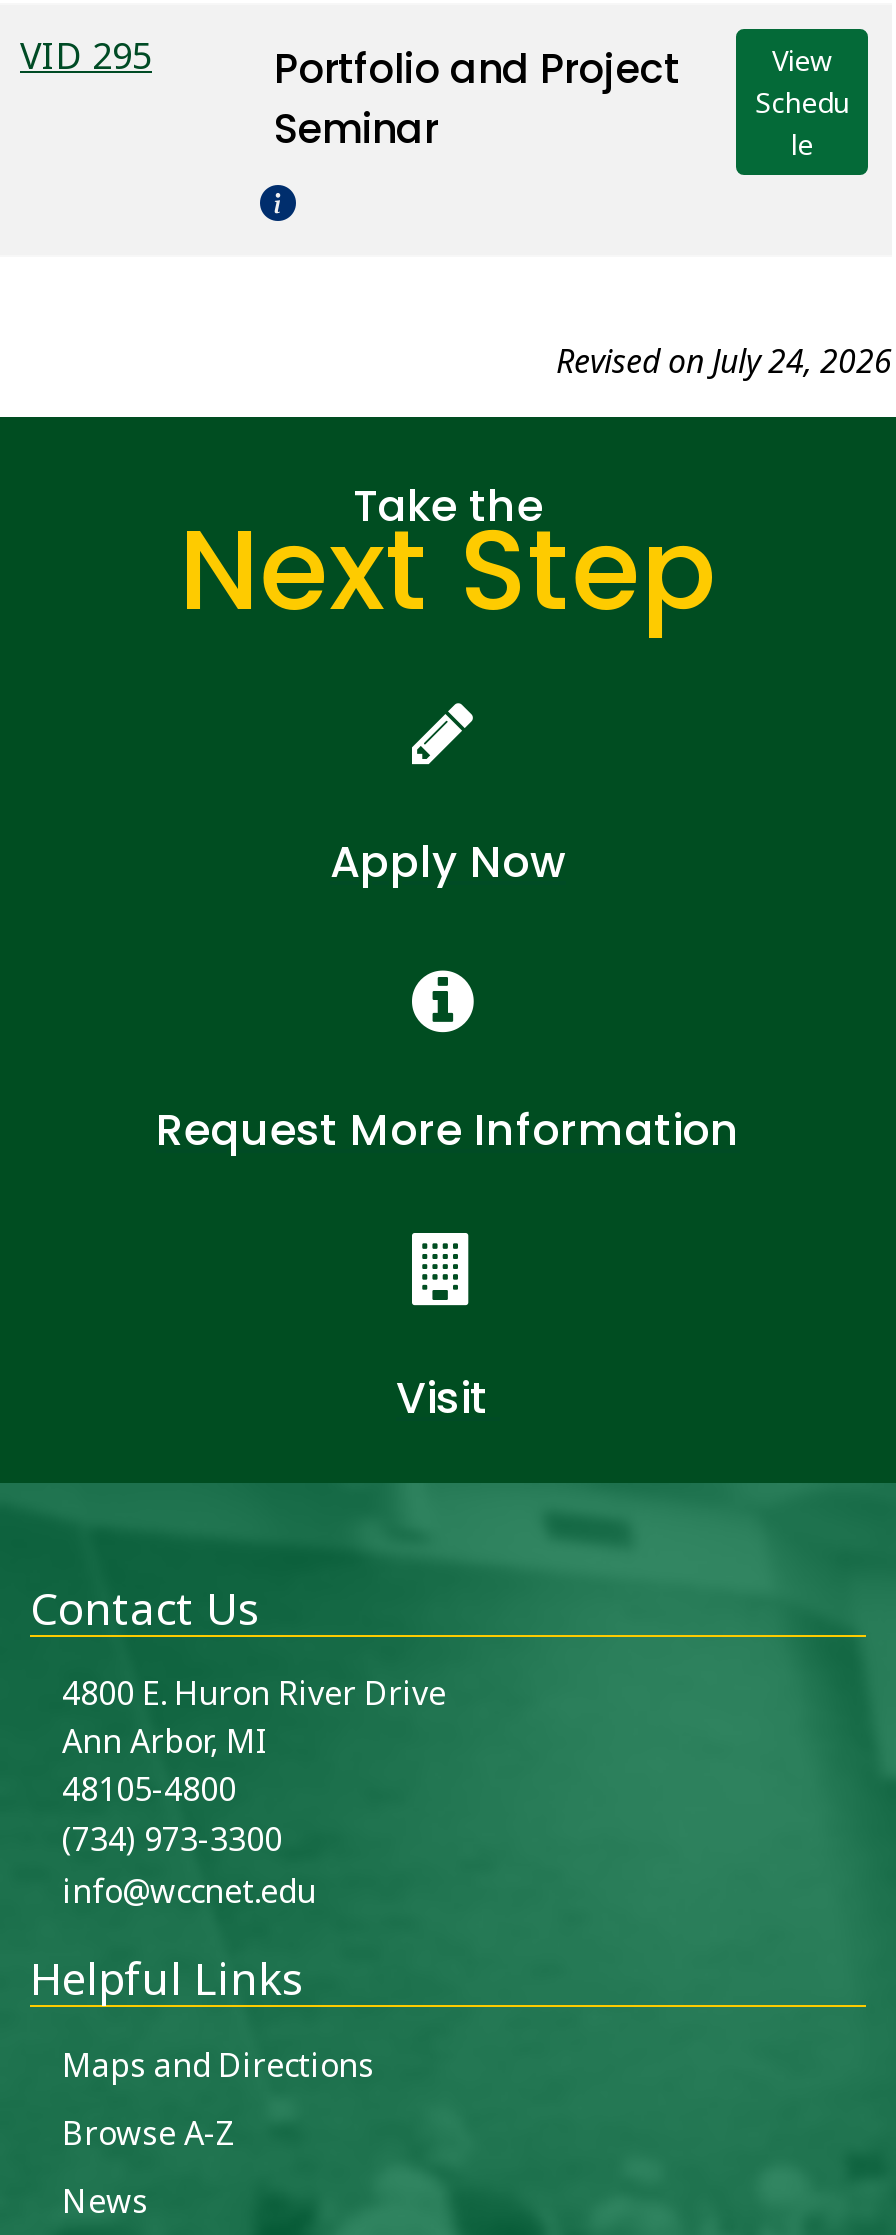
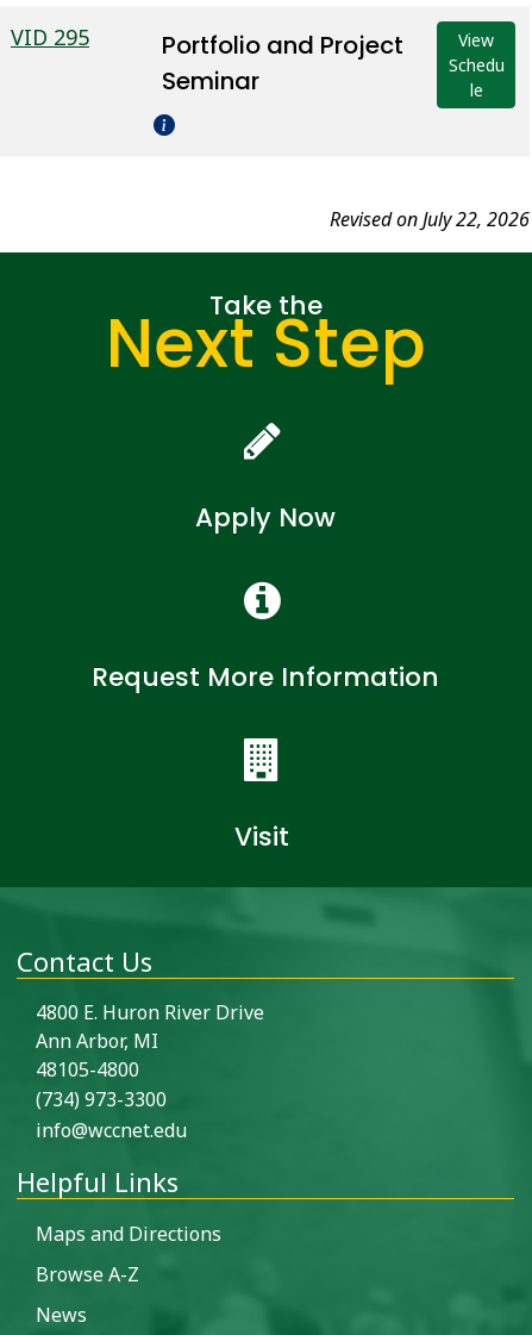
[556,339,892,383] Revised on July 24, 2026 -> [330,206,530,232] Revised on July 22, 2026

